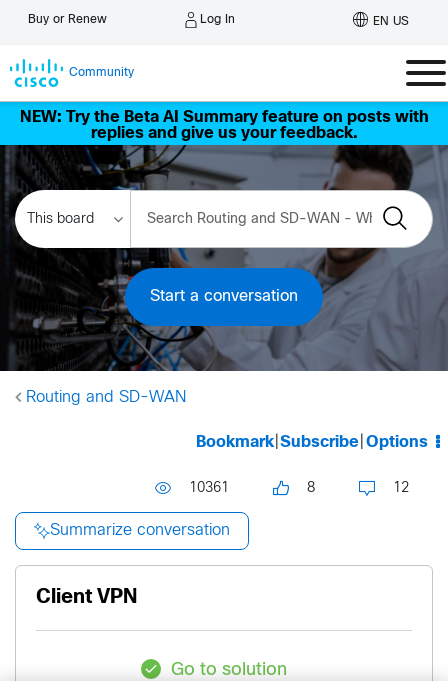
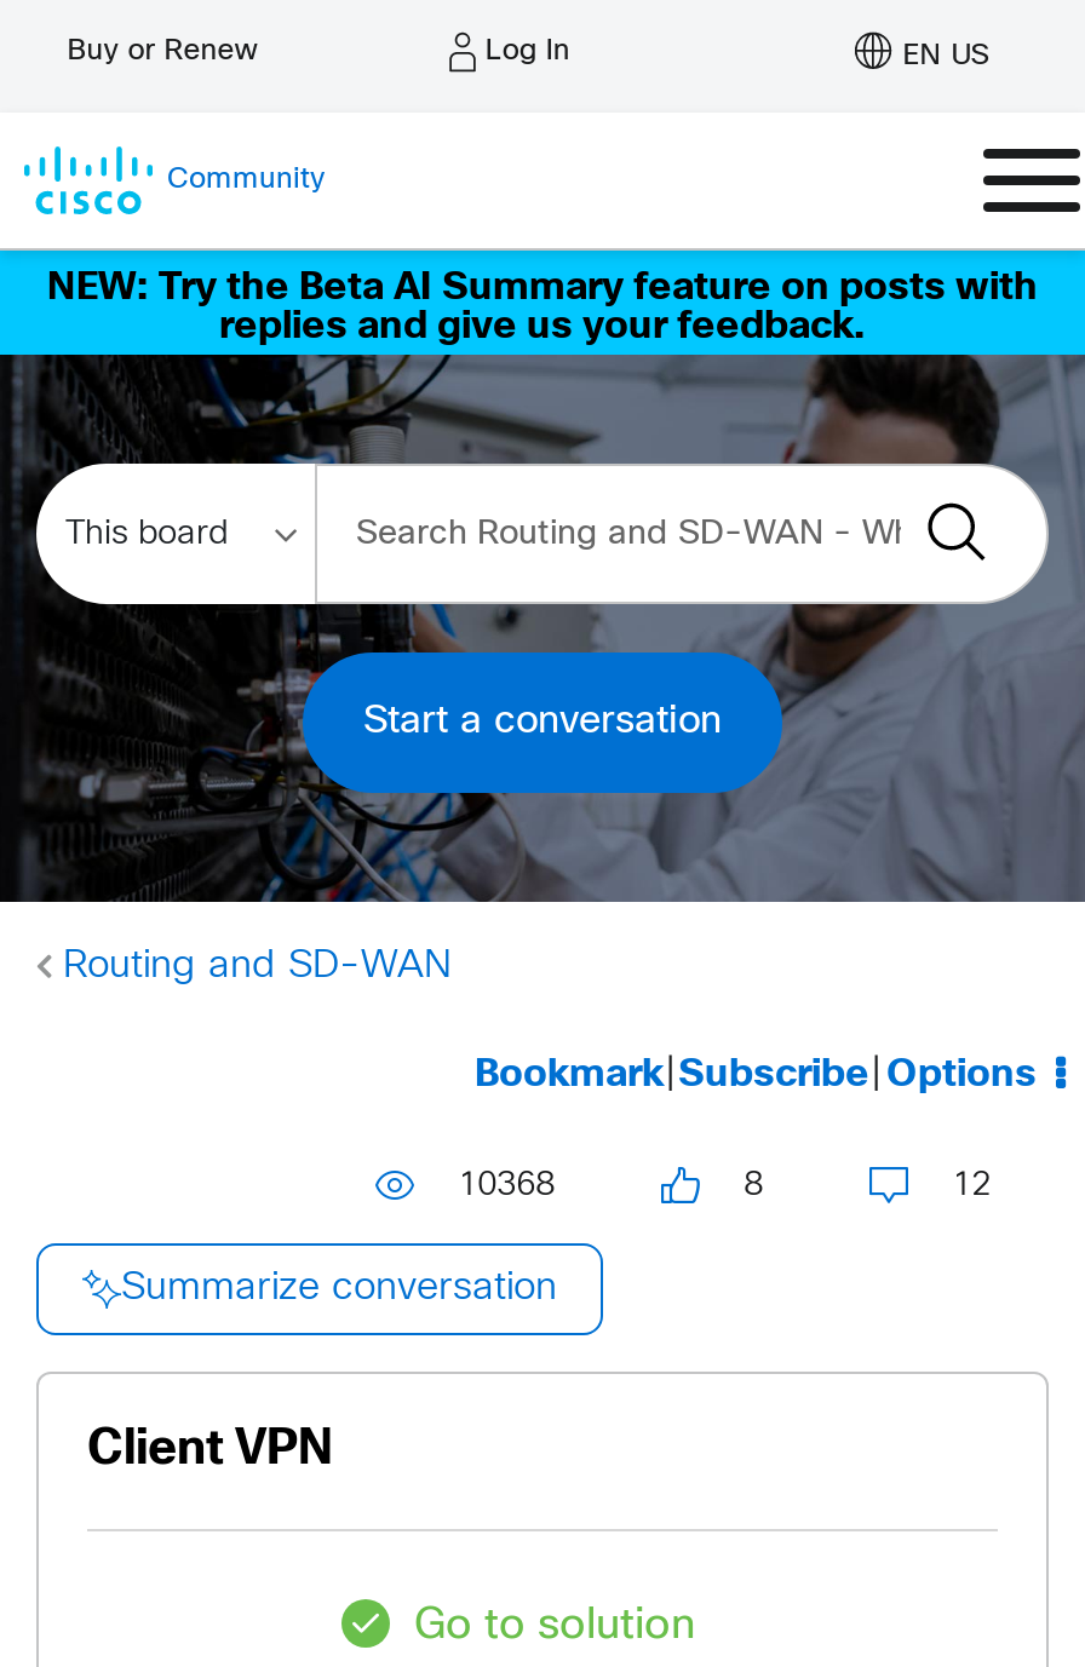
[189,482,229,495] 10361 -> [458,1171,555,1202] 10368

